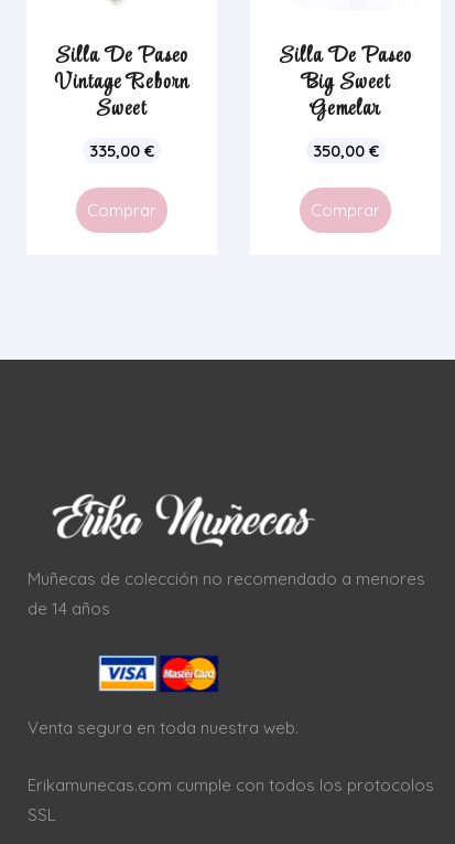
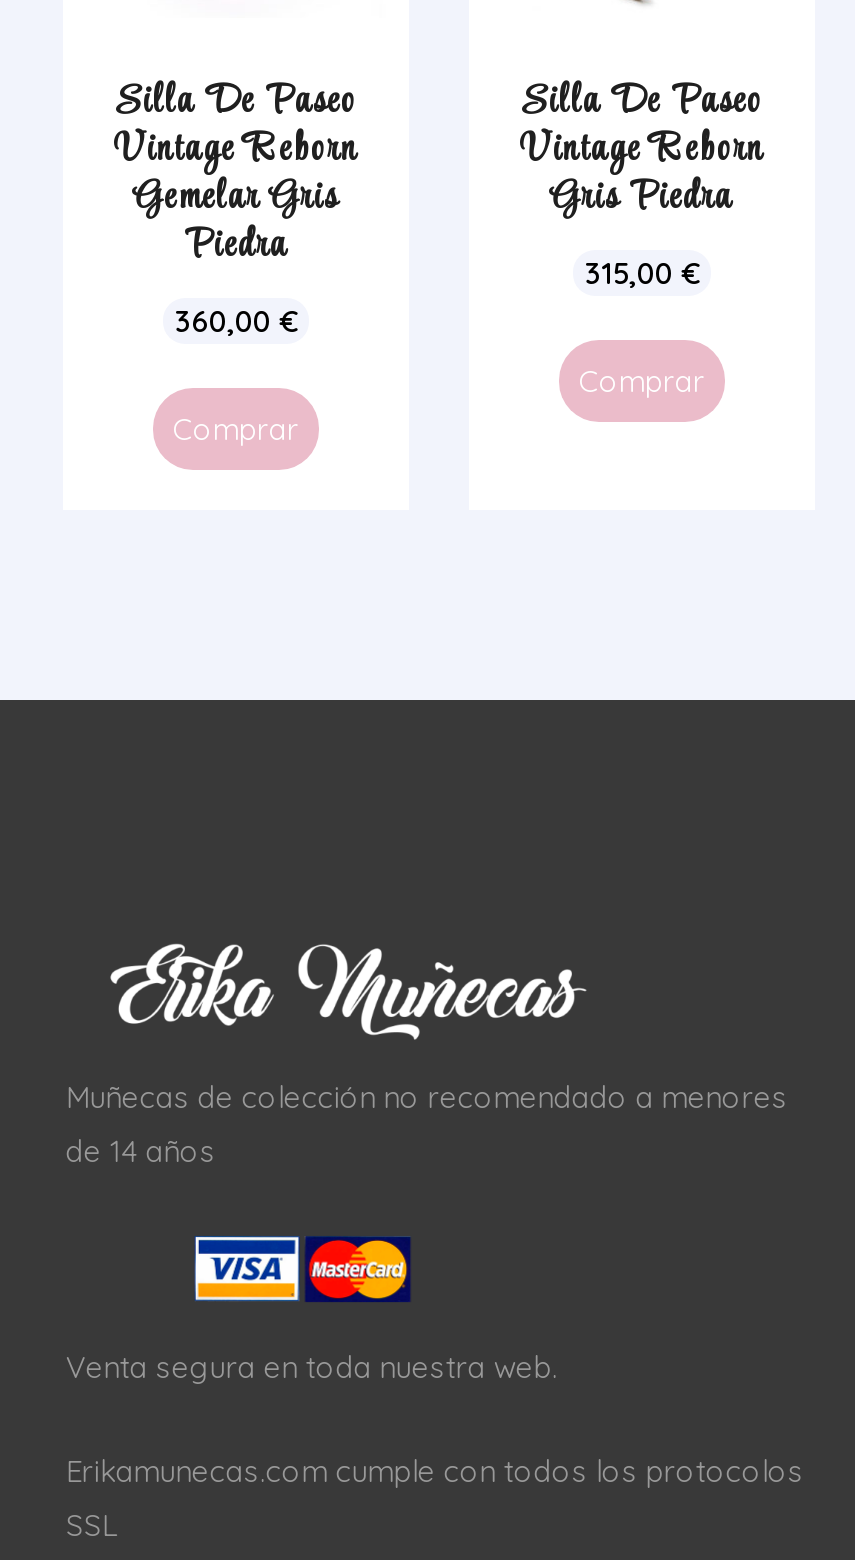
[301,66,389,161] Big Sweet | Gemelar | 350,00 € -> [519,120,765,292] Vintage Reborn | Gris Piedra | 315,00 €
[89,93,154,161] Sweet | 335,00 € -> [134,168,338,340] Gemelar Gris | Piedra | 360,00 €

